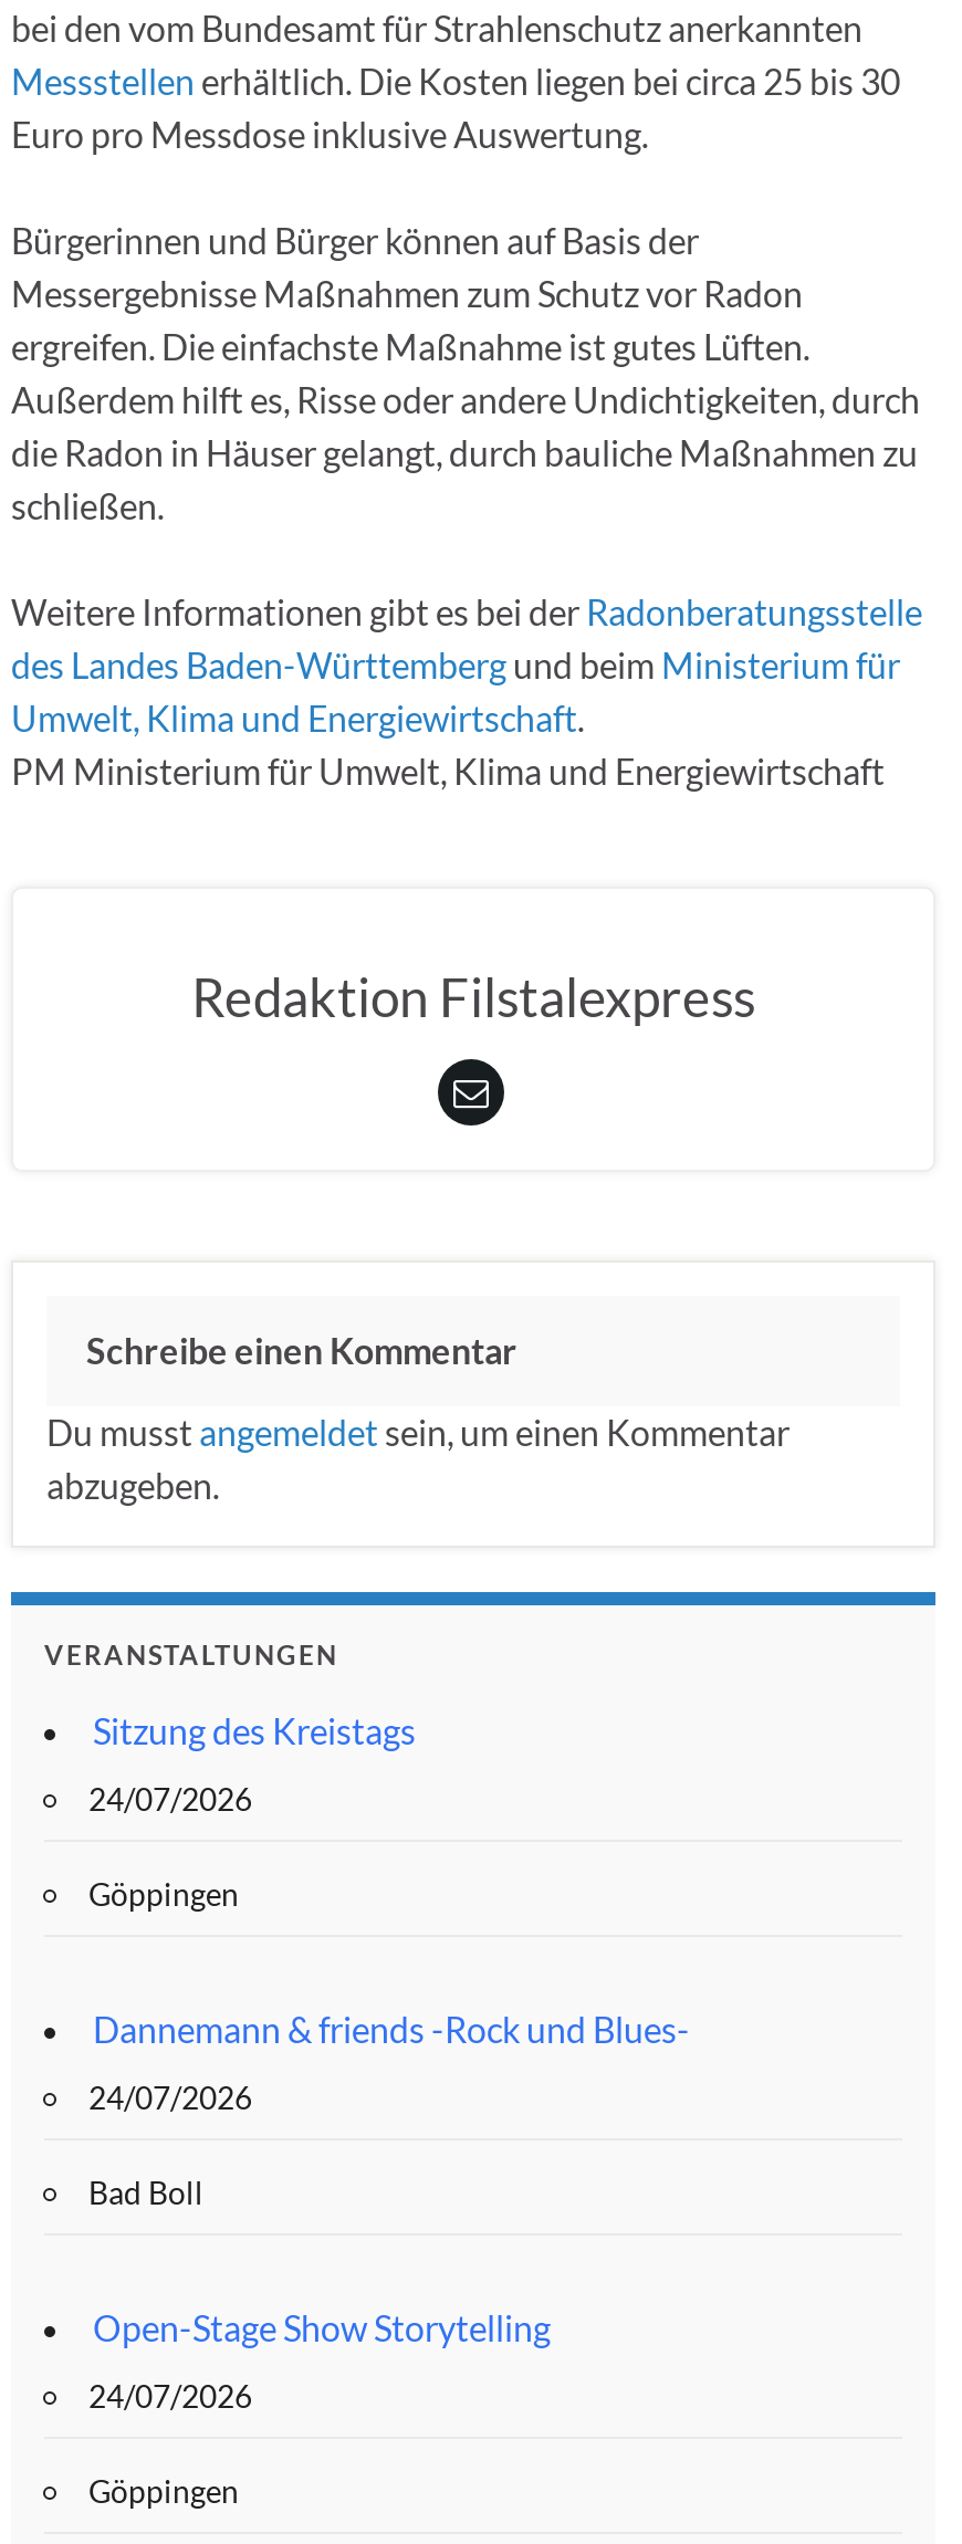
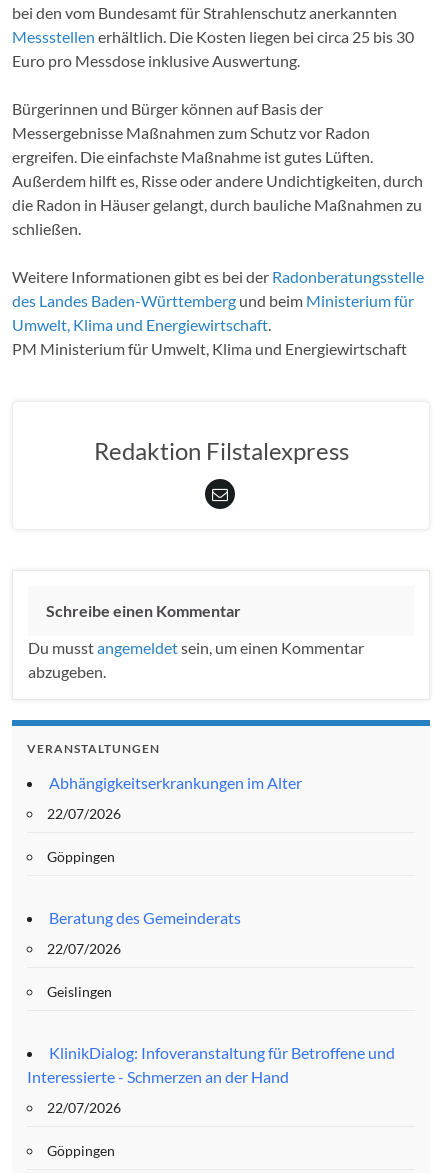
[93,1709,416,1752] Sitzung des Kreistags -> [49,773,302,792] Abhängigkeitserkrankungen im Alter
[88,1780,252,1818] 24/07/2026 -> [47,805,121,822] 22/07/2026
[93,2008,690,2050] Dannemann & friends -Rock und Blues- -> [49,908,241,927] Beratung des Gemeinderats
[88,2079,252,2116] 24/07/2026 -> [47,940,121,957] 22/07/2026
[88,2174,203,2211] Bad Boll -> [47,983,112,1000] Geislingen
[93,2307,551,2349] Open-Stage Show Storytelling -> [27,1043,395,1086] KlinikDialog: Infoveranstaltung für Betroffene und | Interessierte - Schmerzen an der Hand
[88,2377,252,2415] 24/07/2026 -> [47,1099,121,1116] 22/07/2026

